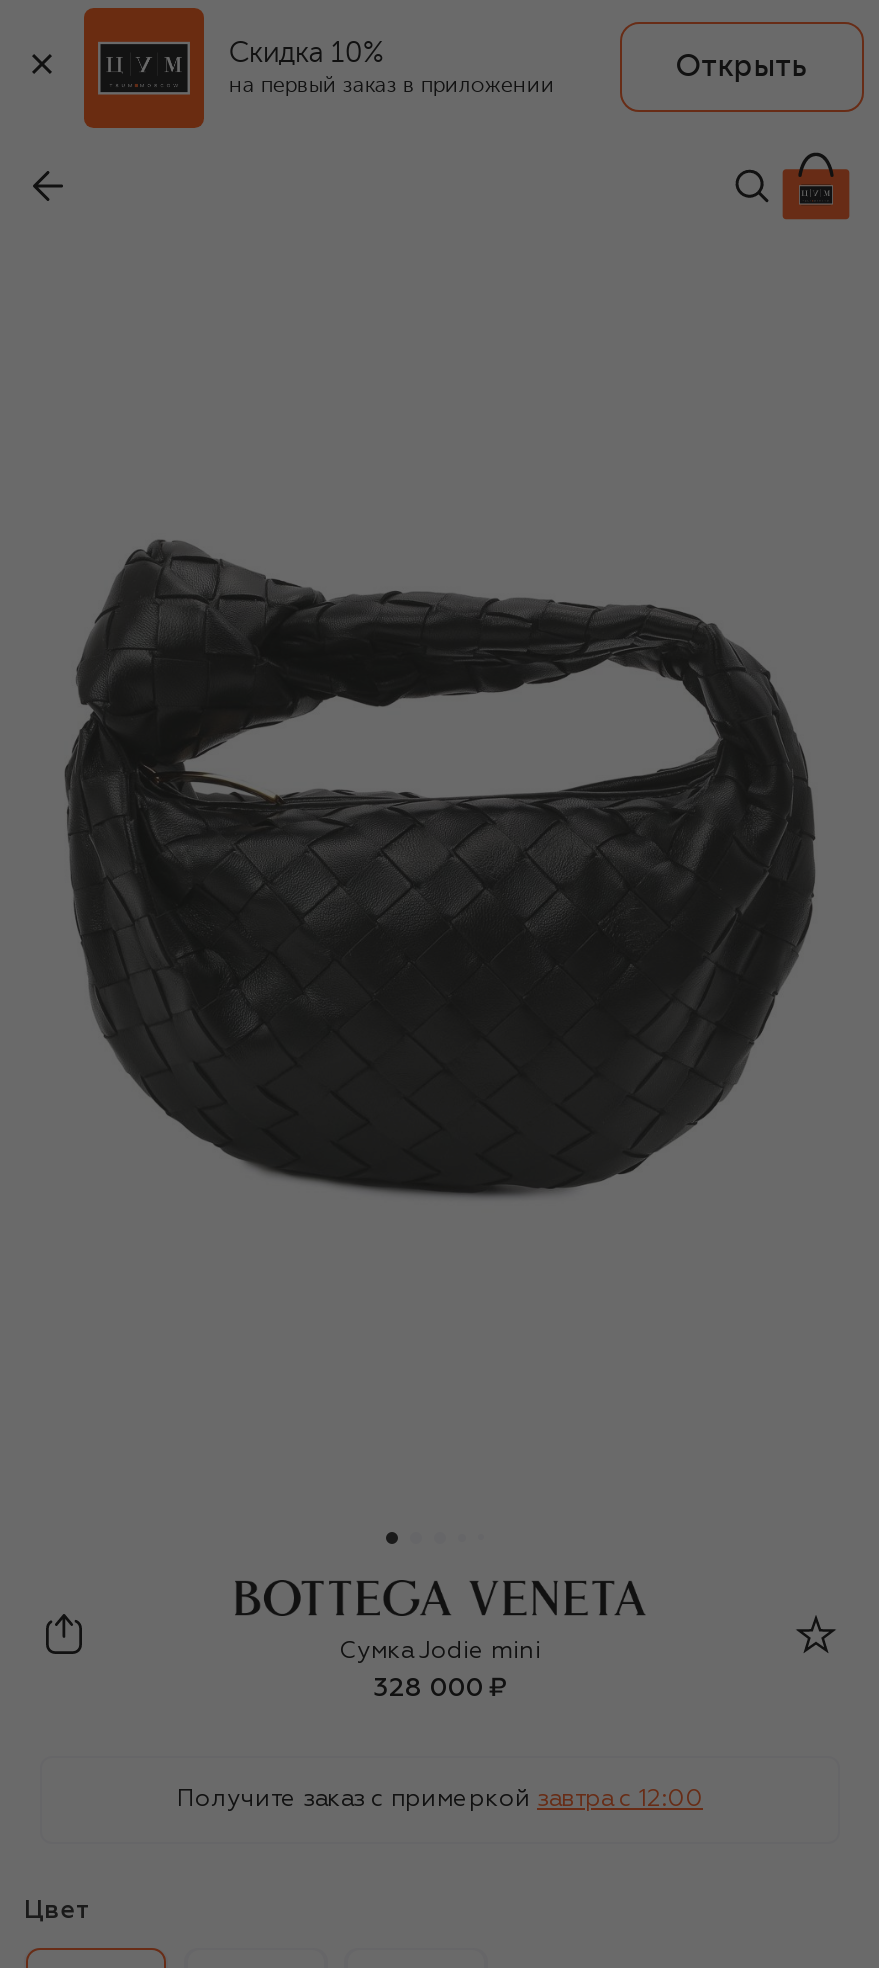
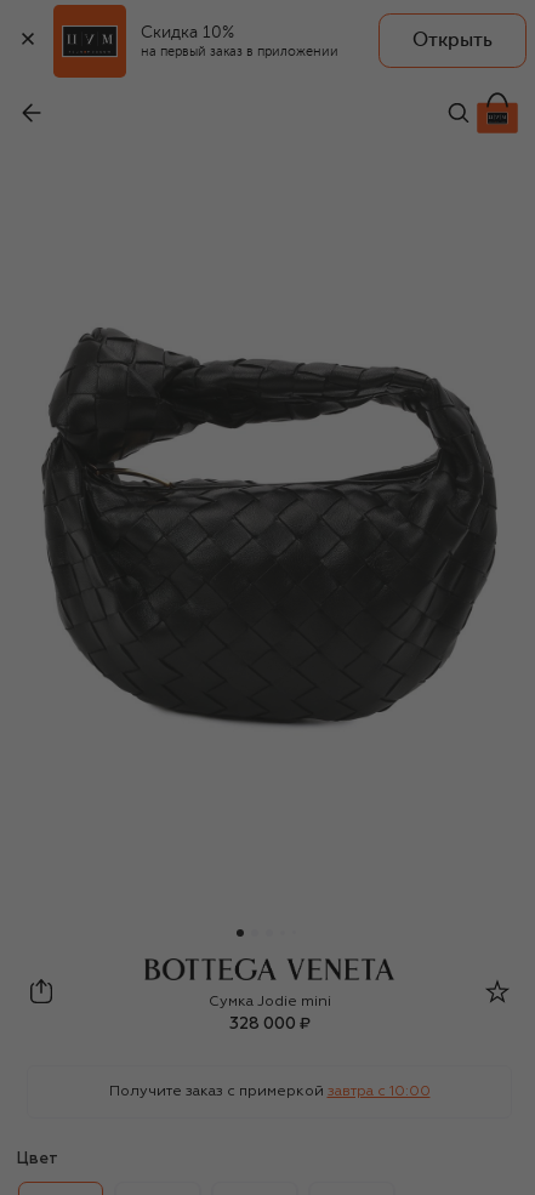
[177,1787,703,1811] Получите заказ с примеркой завтра c 12:00 -> [109,1084,430,1099] Получите заказ с примеркой завтра c 10:00

